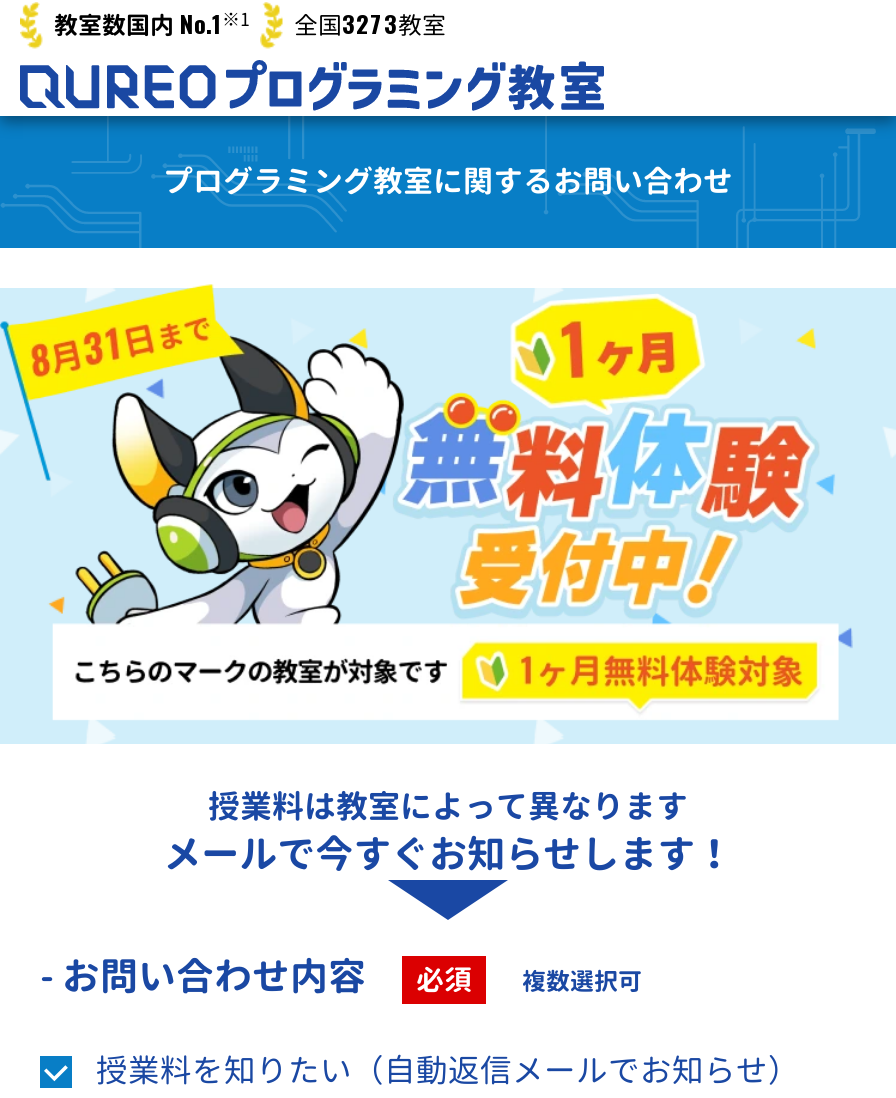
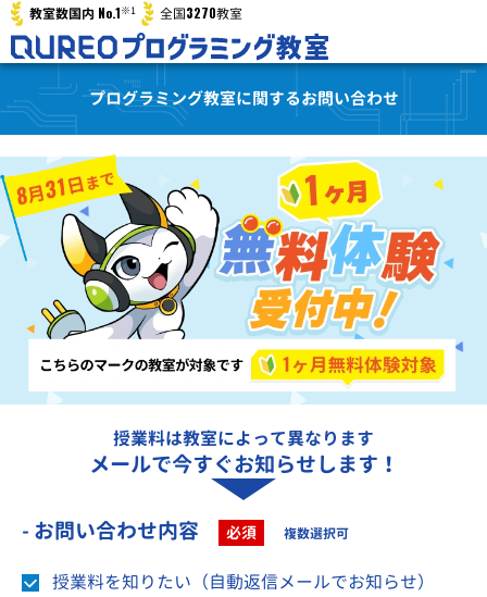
[54,5,446,42] 教室数国内 No.1※1 全国3273教室 -> [29,3,242,23] 教室数国内 No.1※1 全国3270教室

